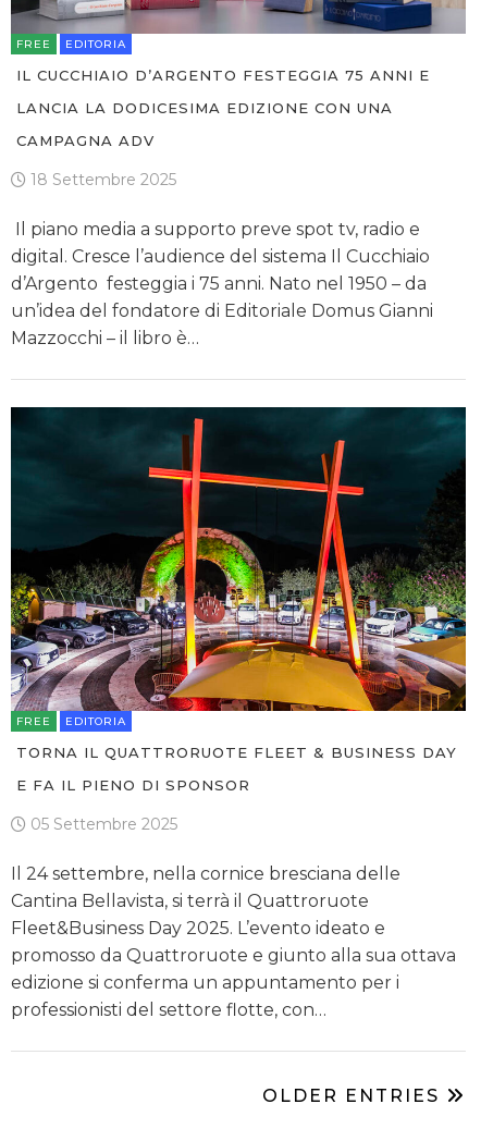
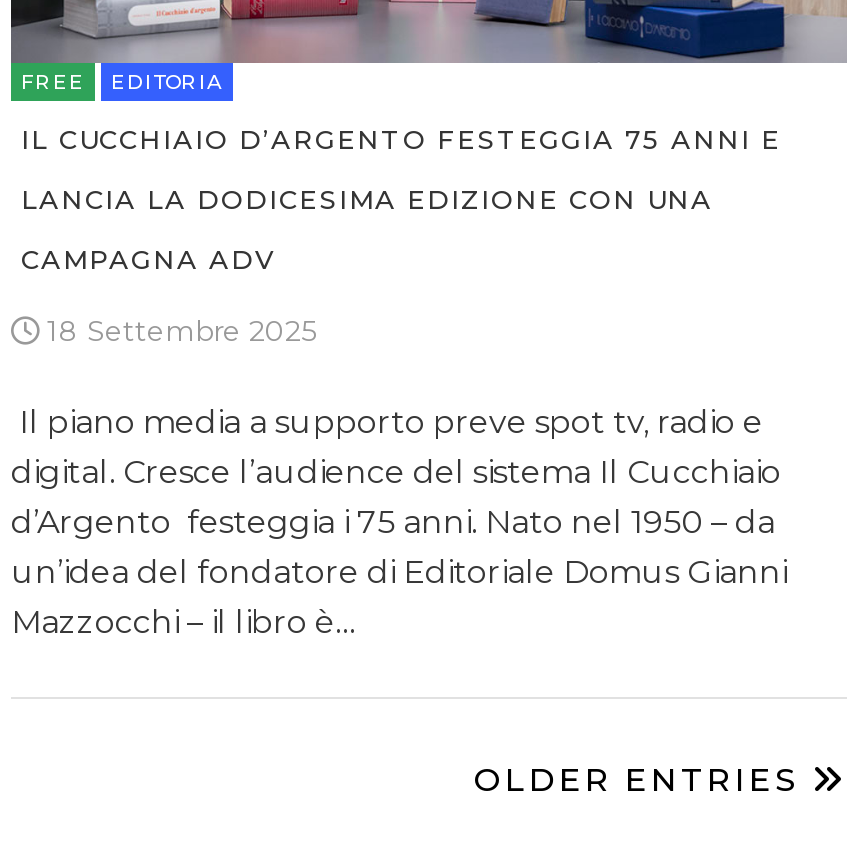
[10,406,467,1020] [image] | FREE | EDITORIA | TORNA IL QUATTRORUOTE FLEET & BUSINESS DAY | E FA IL PIENO DI SPONSOR | 05 Settembre 2025 | Il 24 settembre, nella cornice bresciana delle | Cantina Bellavista, si terrà il Quattroruote | Fleet&Business Day 2025. L’evento ideato e | promosso da Quattroruote e giunto alla sua ottava | edizione si conferma un appuntamento per i | professionisti del settore flotte, con… -> none

